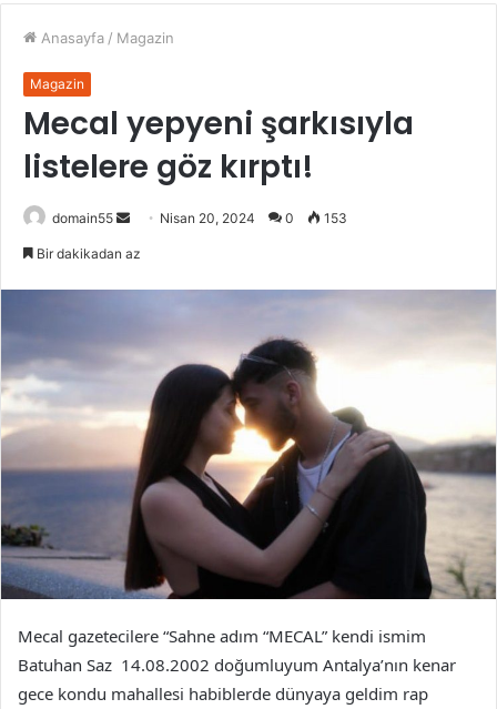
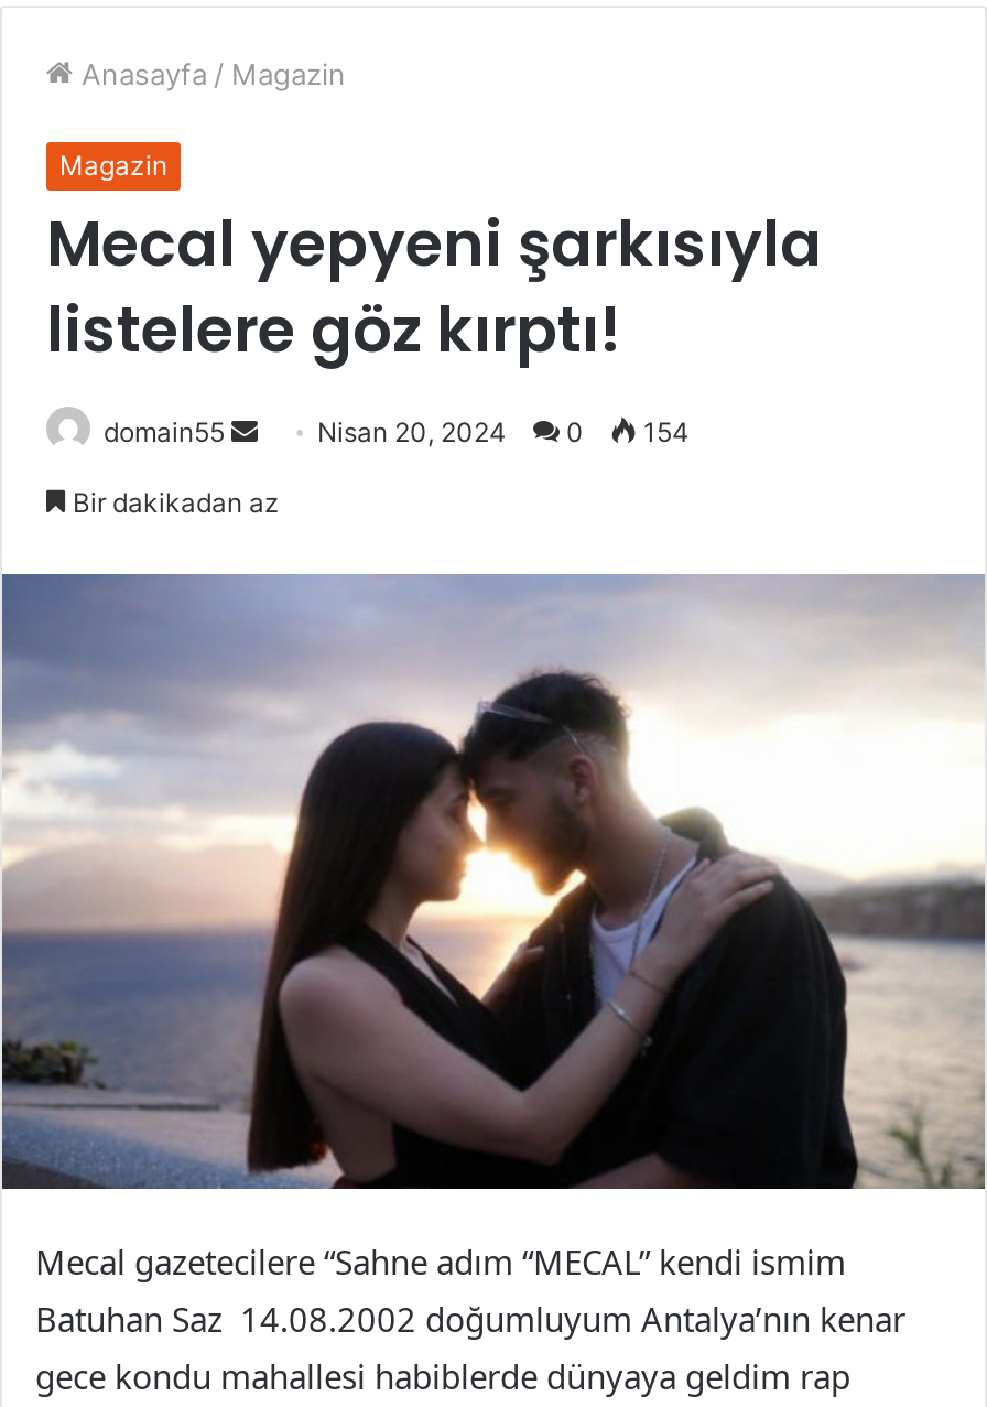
[321,210,347,226] 153 -> [637,415,690,448] 154

